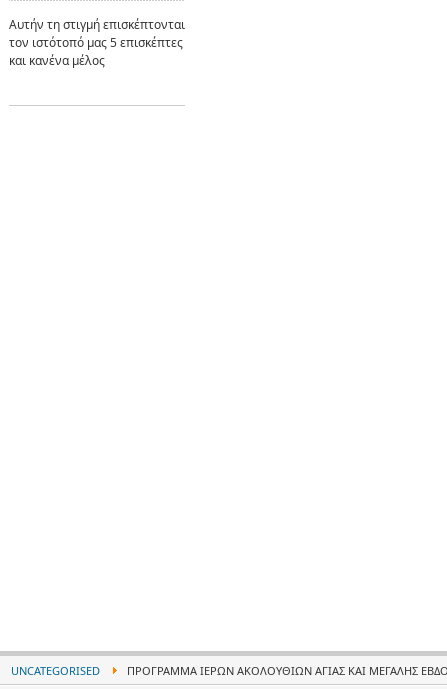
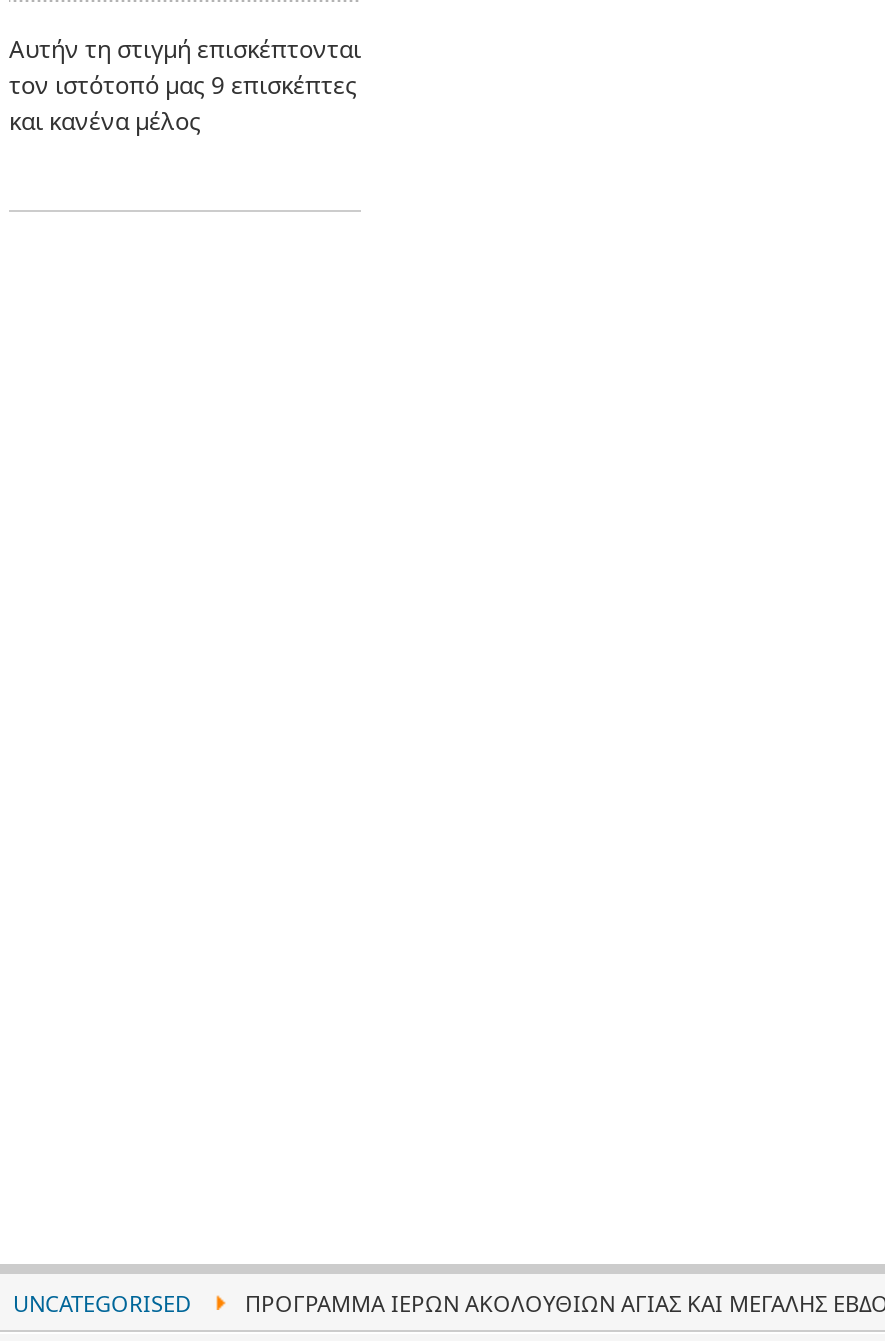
[9,34,183,51] τον ιστότοπό μας 5 επισκέπτες -> [9,68,357,102] τον ιστότοπό μας 9 επισκέπτες

